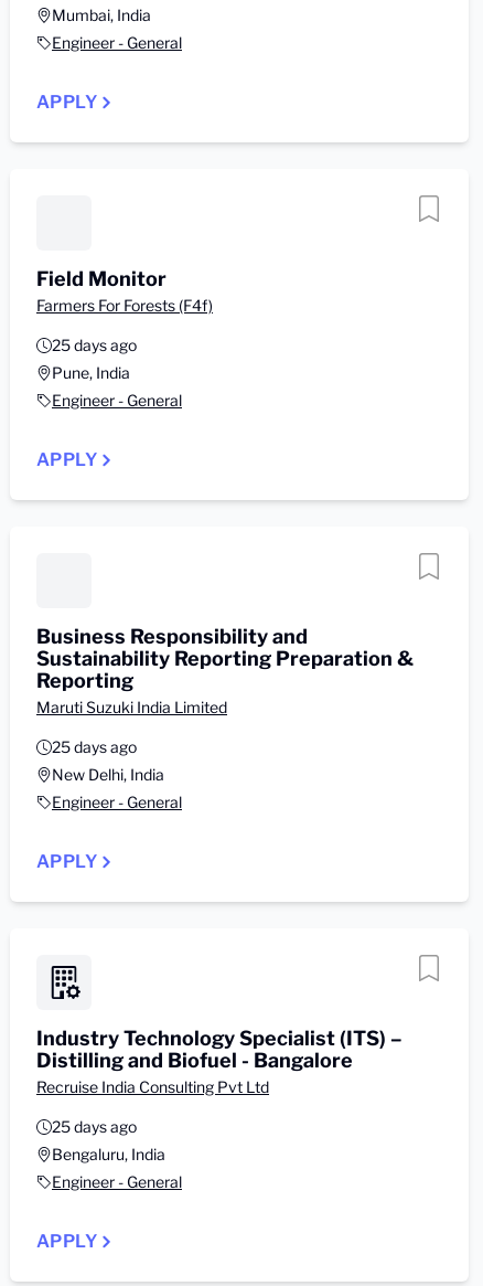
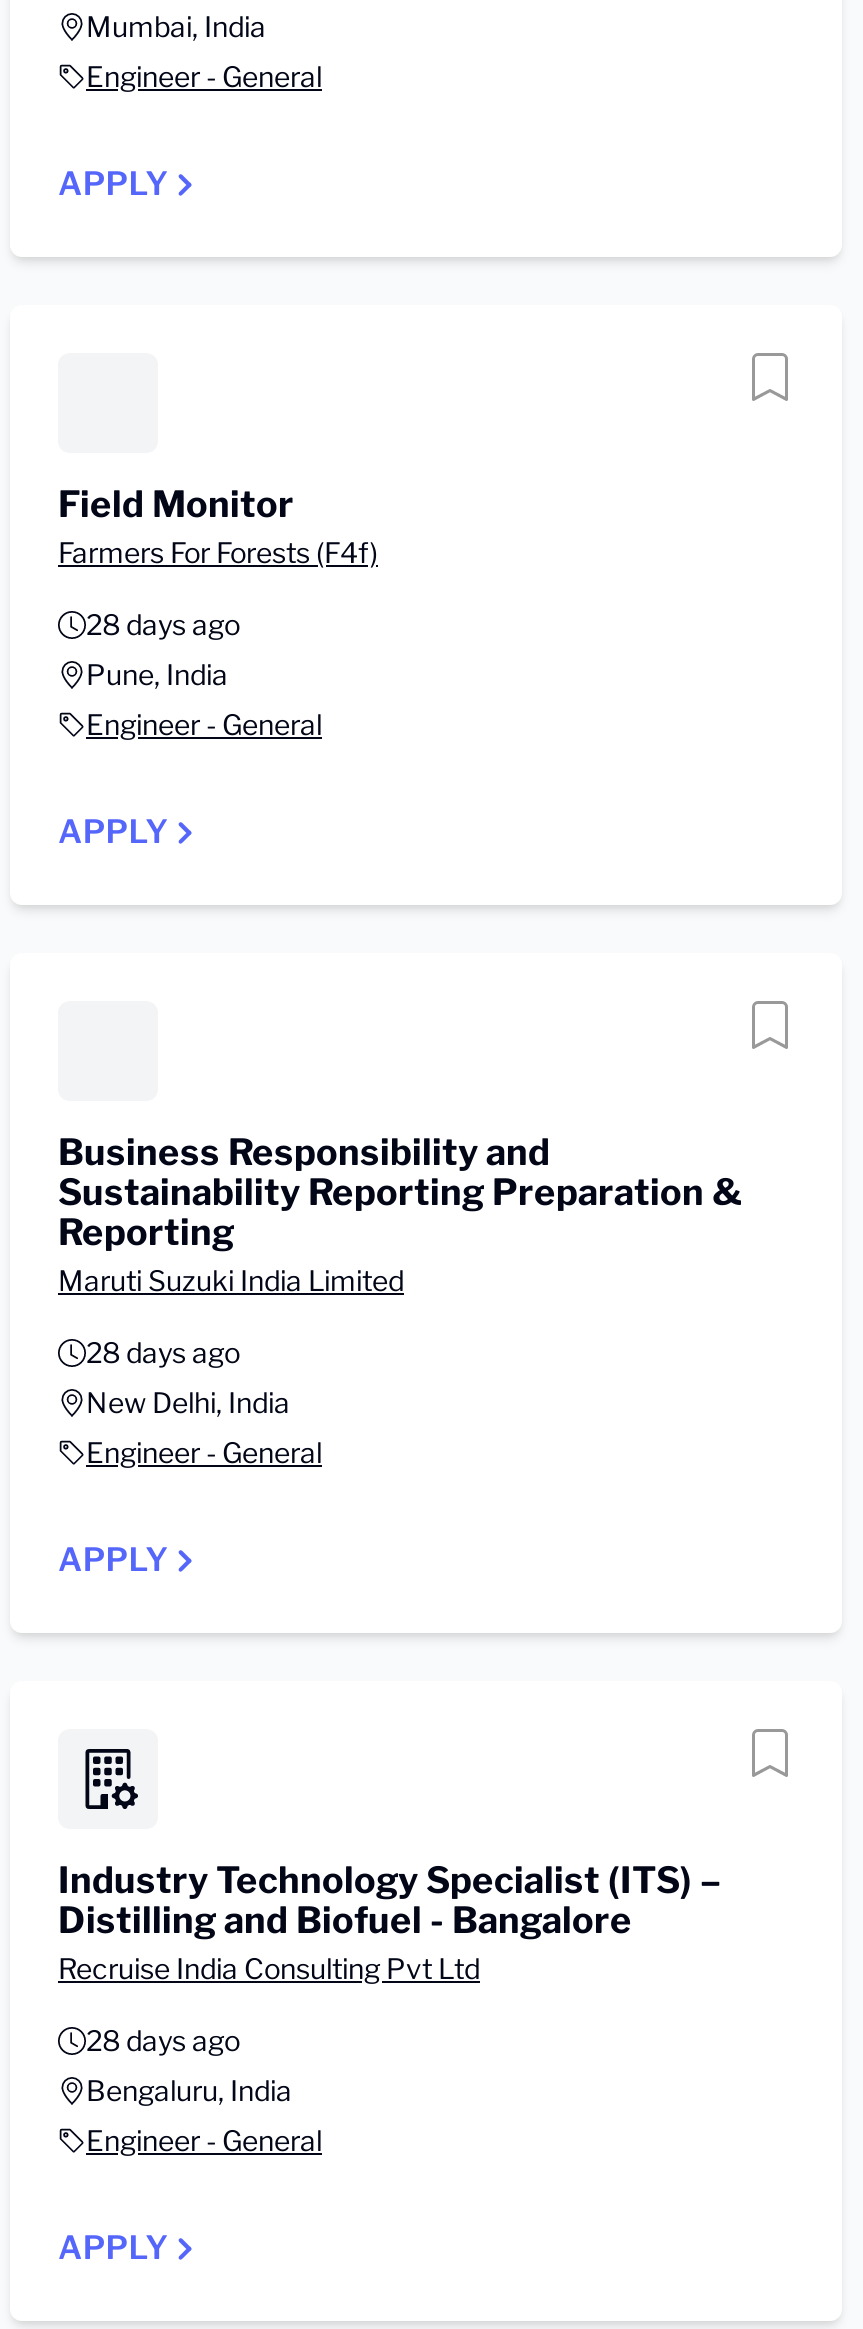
[52,336,137,354] 25 days ago -> [86,607,240,641] 28 days ago
[52,737,137,756] 25 days ago -> [86,1335,240,1369] 28 days ago
[52,1117,137,1136] 25 days ago -> [86,2023,240,2057] 28 days ago

